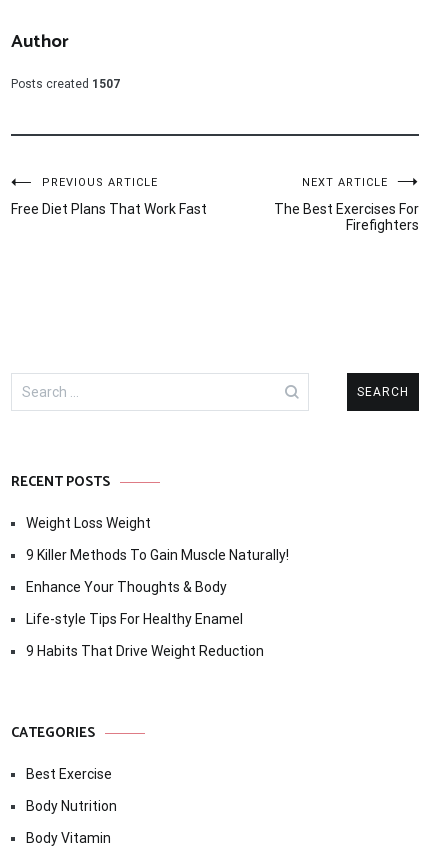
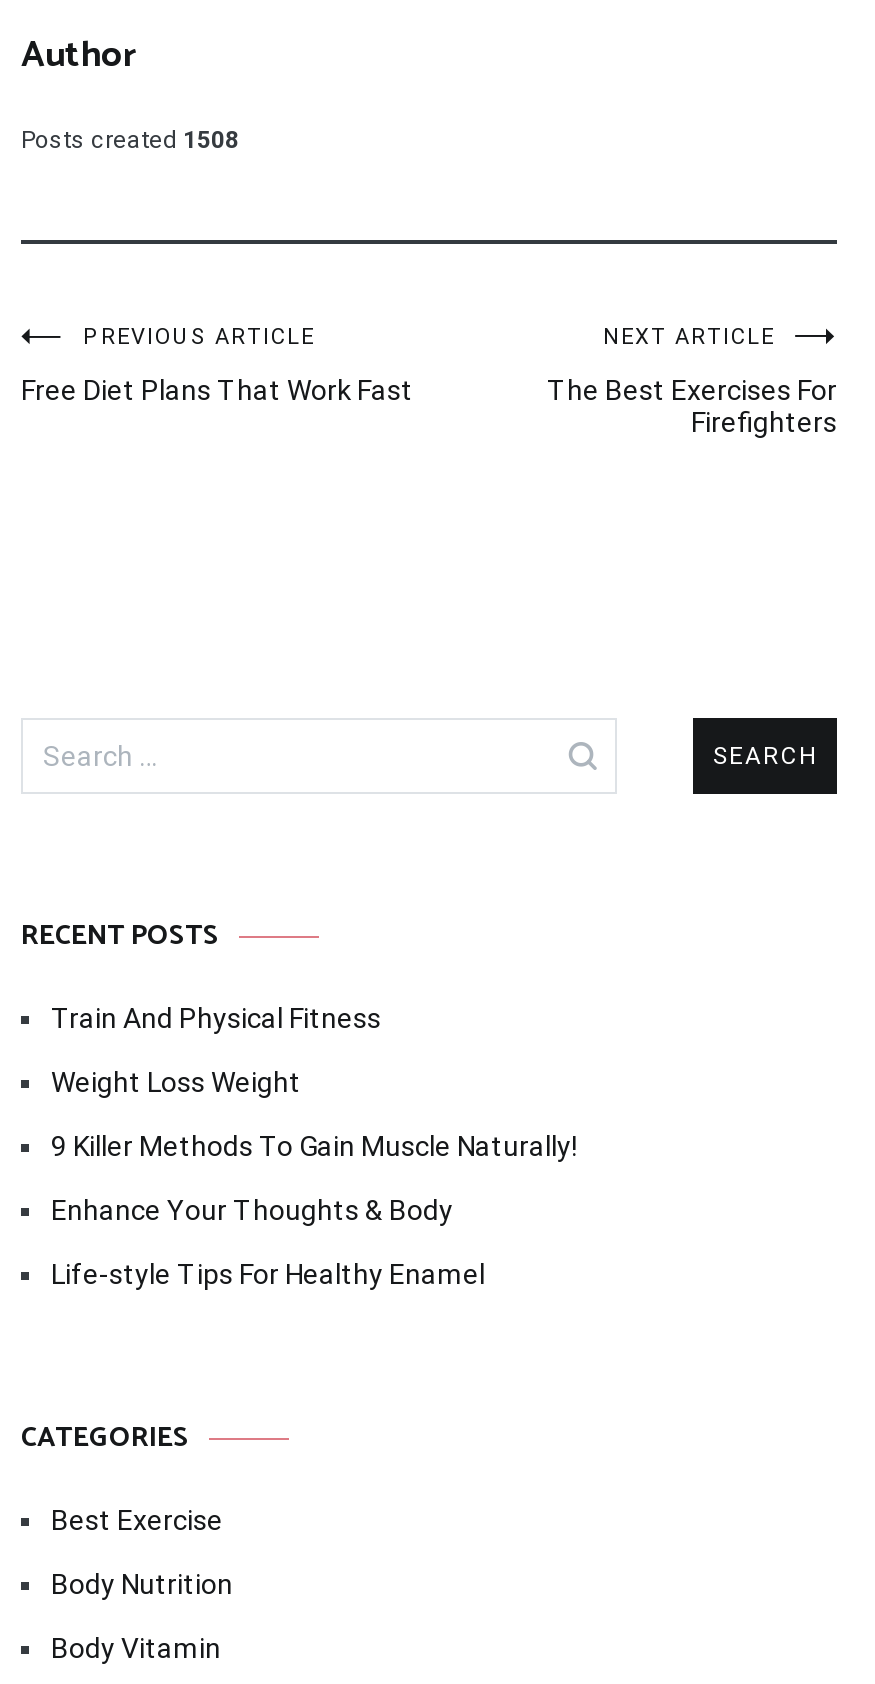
[11,77,120,91] Posts created 1507 -> [21,126,239,154] Posts created 1508
none -> [51,1002,381,1034] Train And Physical Fitness
moved [26,515,289,627] -> [51,1066,577,1290]: Weight Loss Weight | 9 Killer Methods To Gain Muscle Naturally! | Enhance Your Thoughts & Body | Life-style Tips For Healthy Enamel
[26,643,264,659] 9 Habits That Drive Weight Reduction -> none

